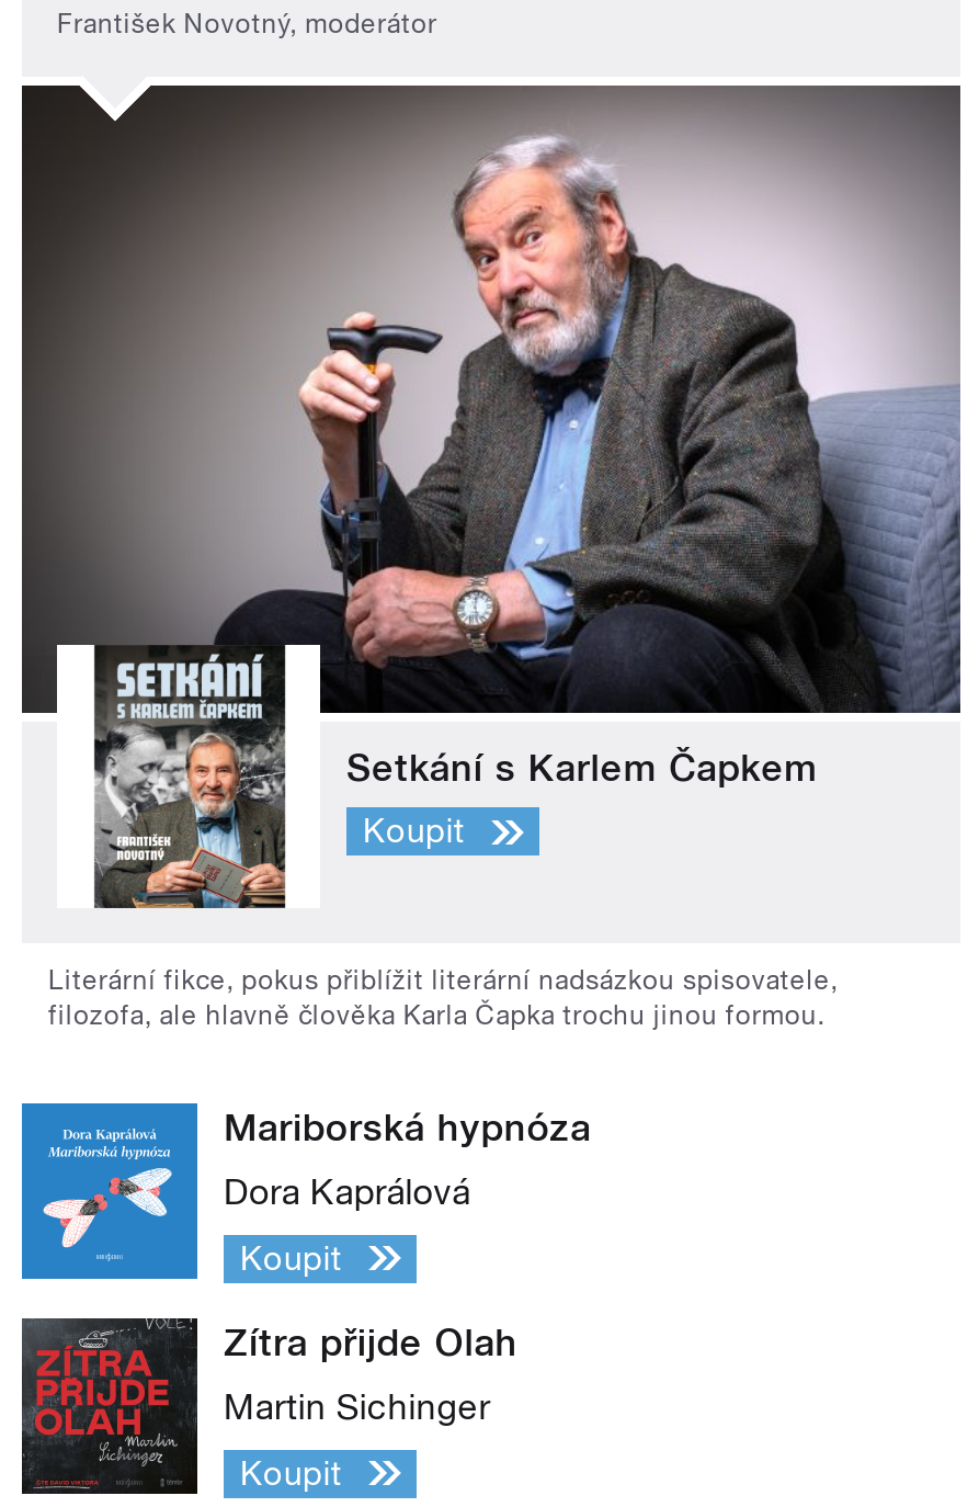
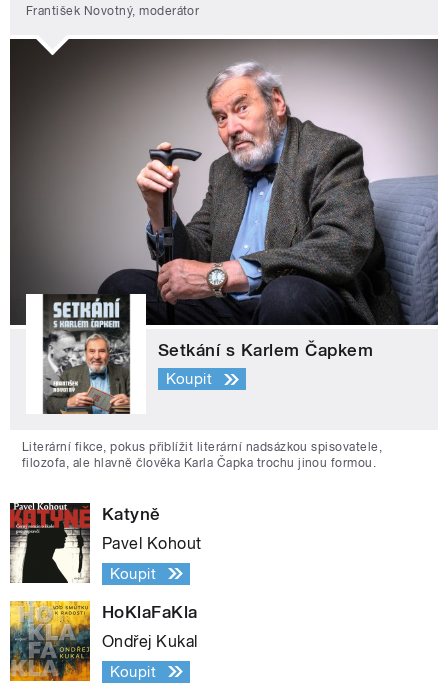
[20,1101,591,1281] [image] | Mariborská hypnóza -> [9,502,161,584] [image] | Katyně
[224,1171,471,1212] Dora Kaprálová -> [102,534,202,553] Pavel Kohout
[20,1316,518,1496] [image] | Zítra přijde Olah -> [9,600,198,682] [image] | HoKlaFaKla
[224,1386,490,1427] Martin Sichinger -> [102,632,198,651] Ondřej Kukal

